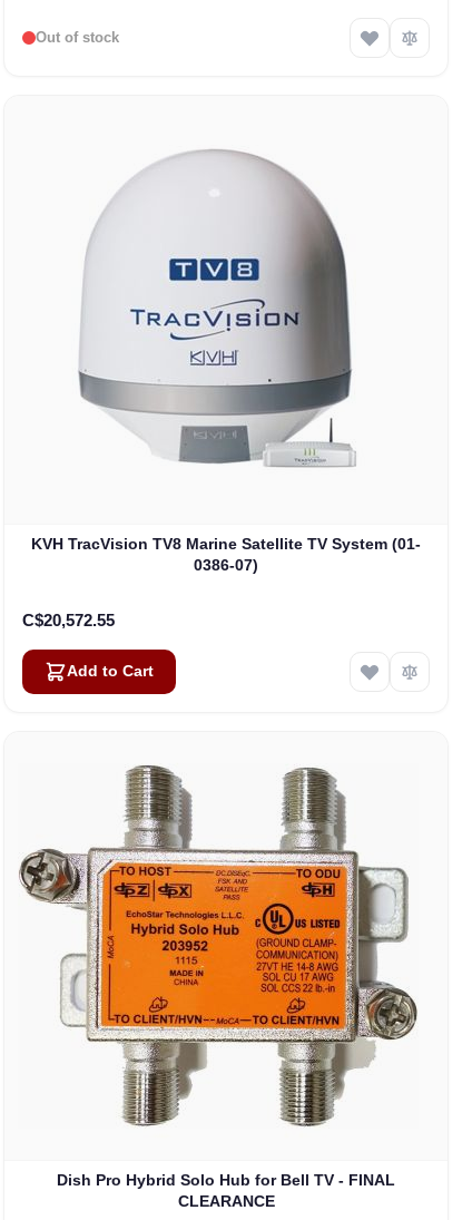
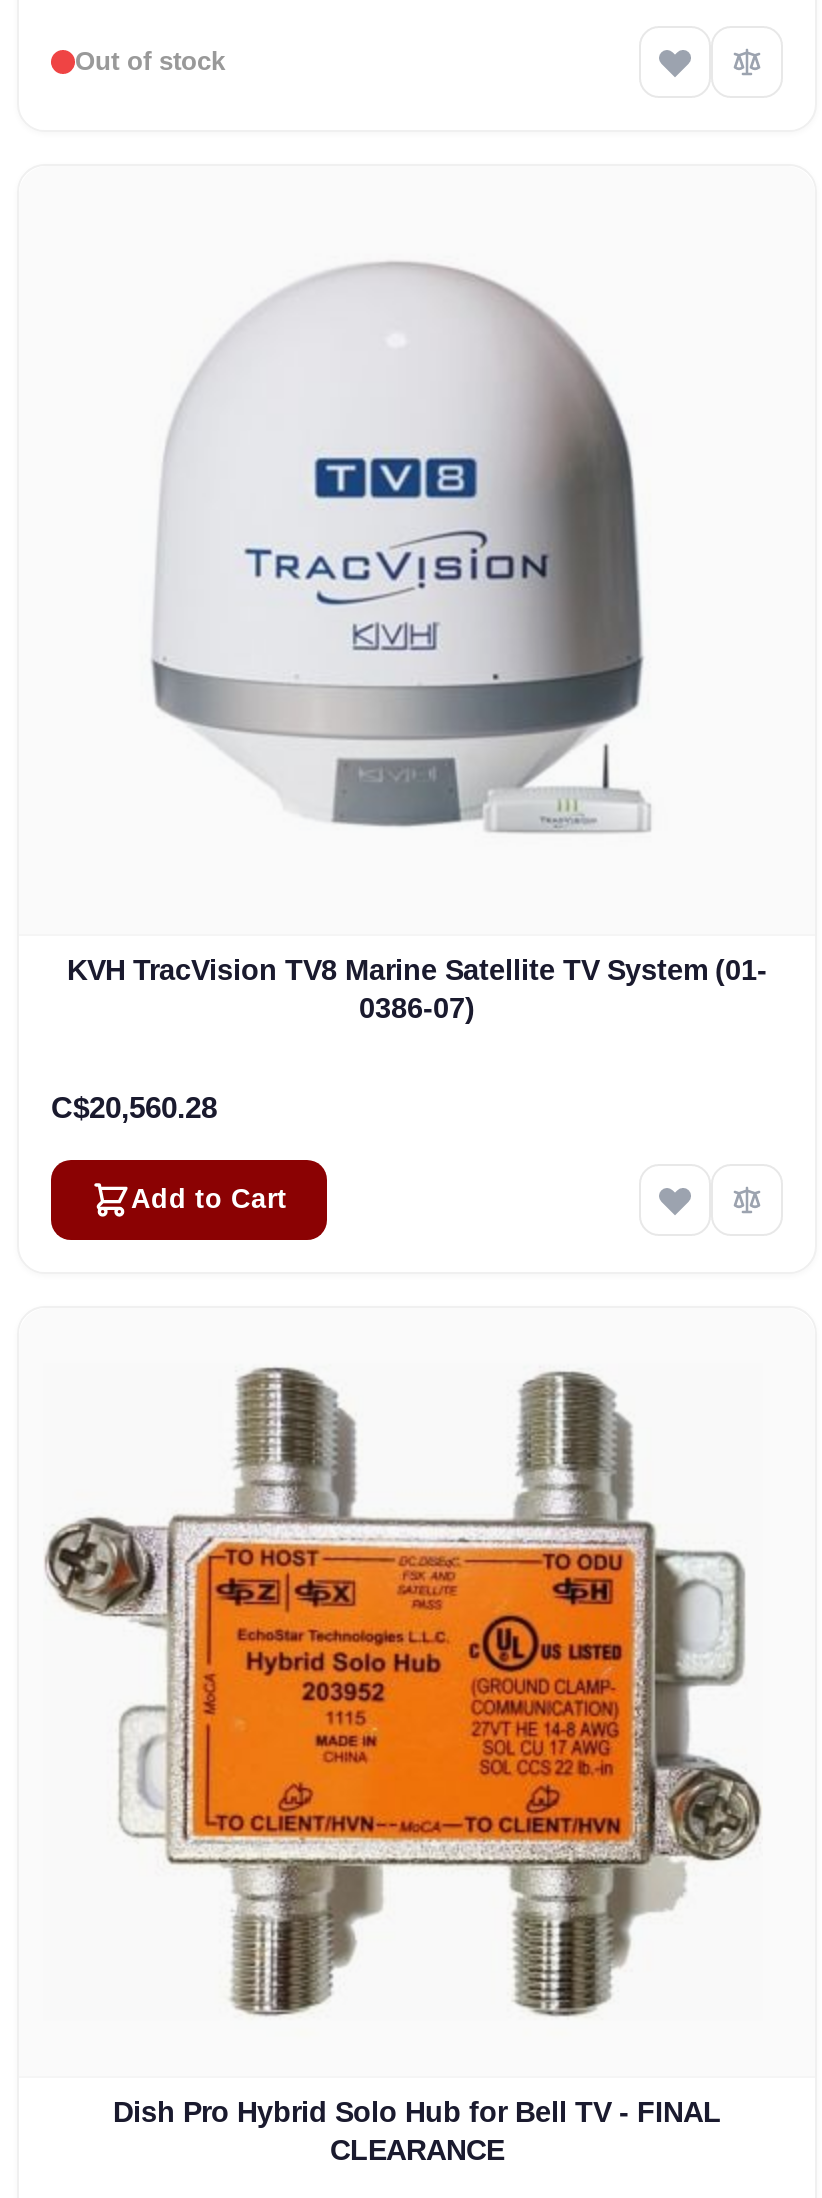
[22,610,115,629] C$20,572.55 -> [51,1089,217,1123] C$20,560.28

